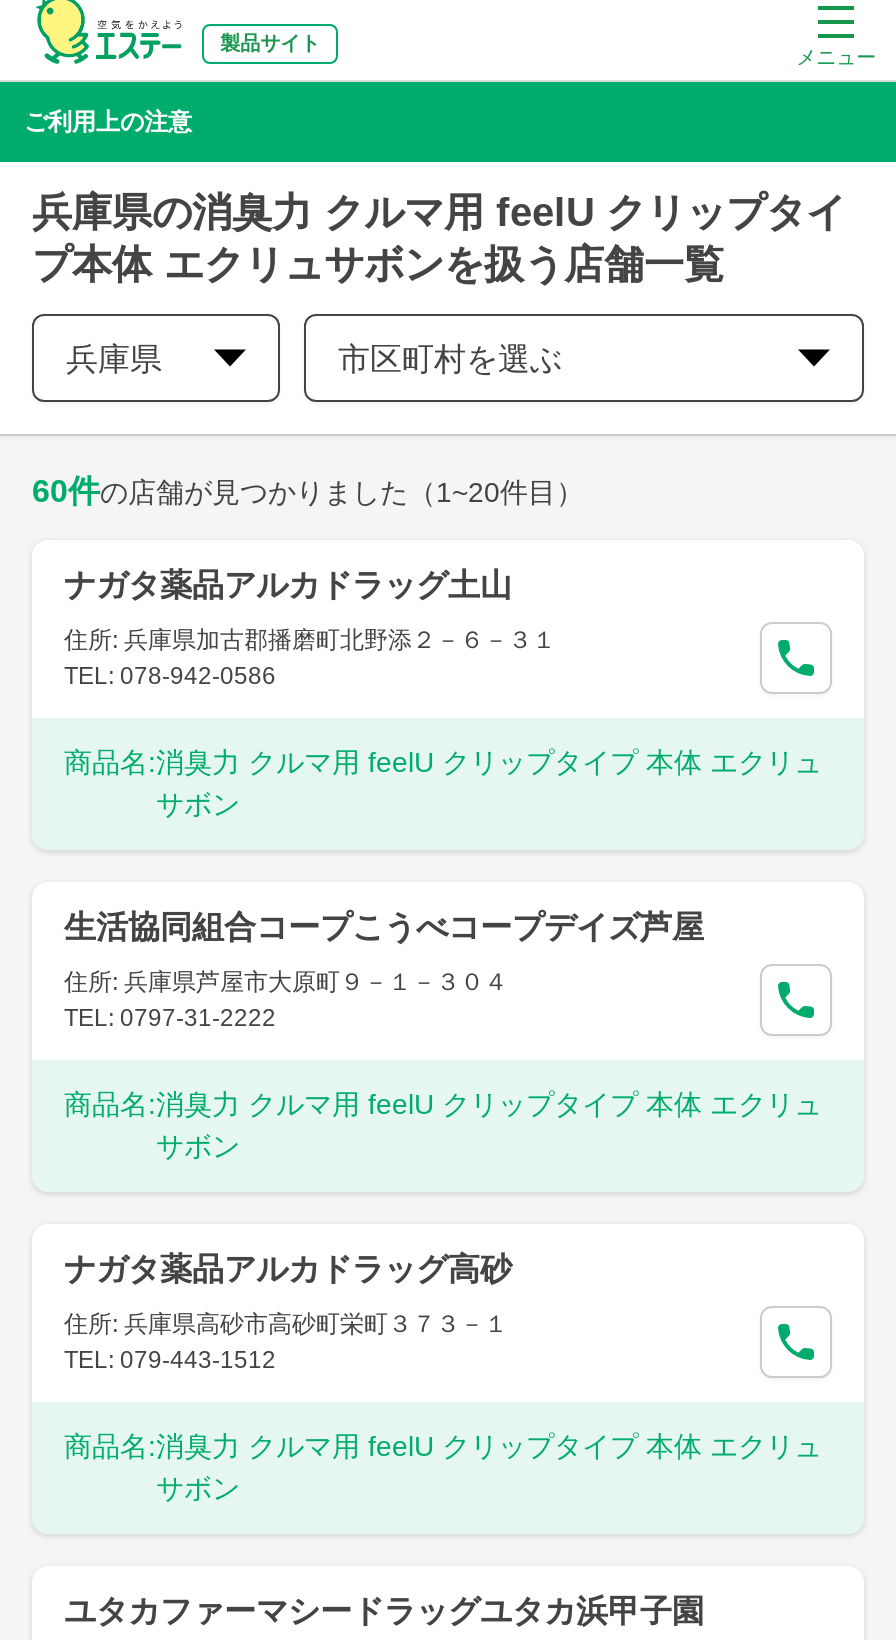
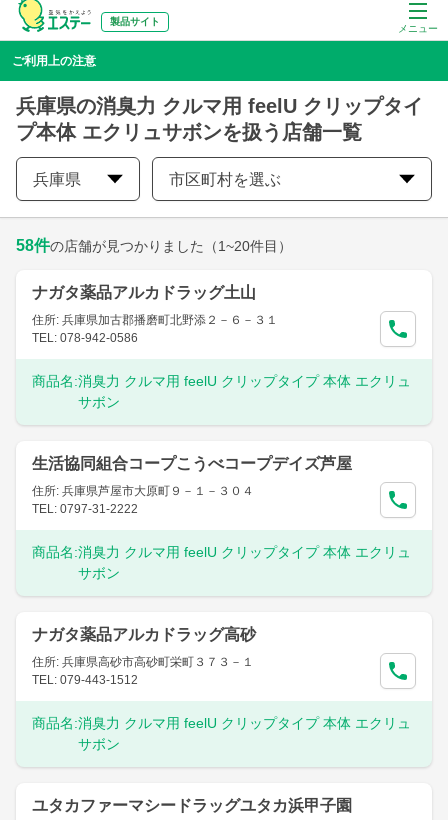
[32,474,584,508] 60件の店舗が見つかりました（1~20件目） -> [16,237,292,254] 58件の店舗が見つかりました（1~20件目）

